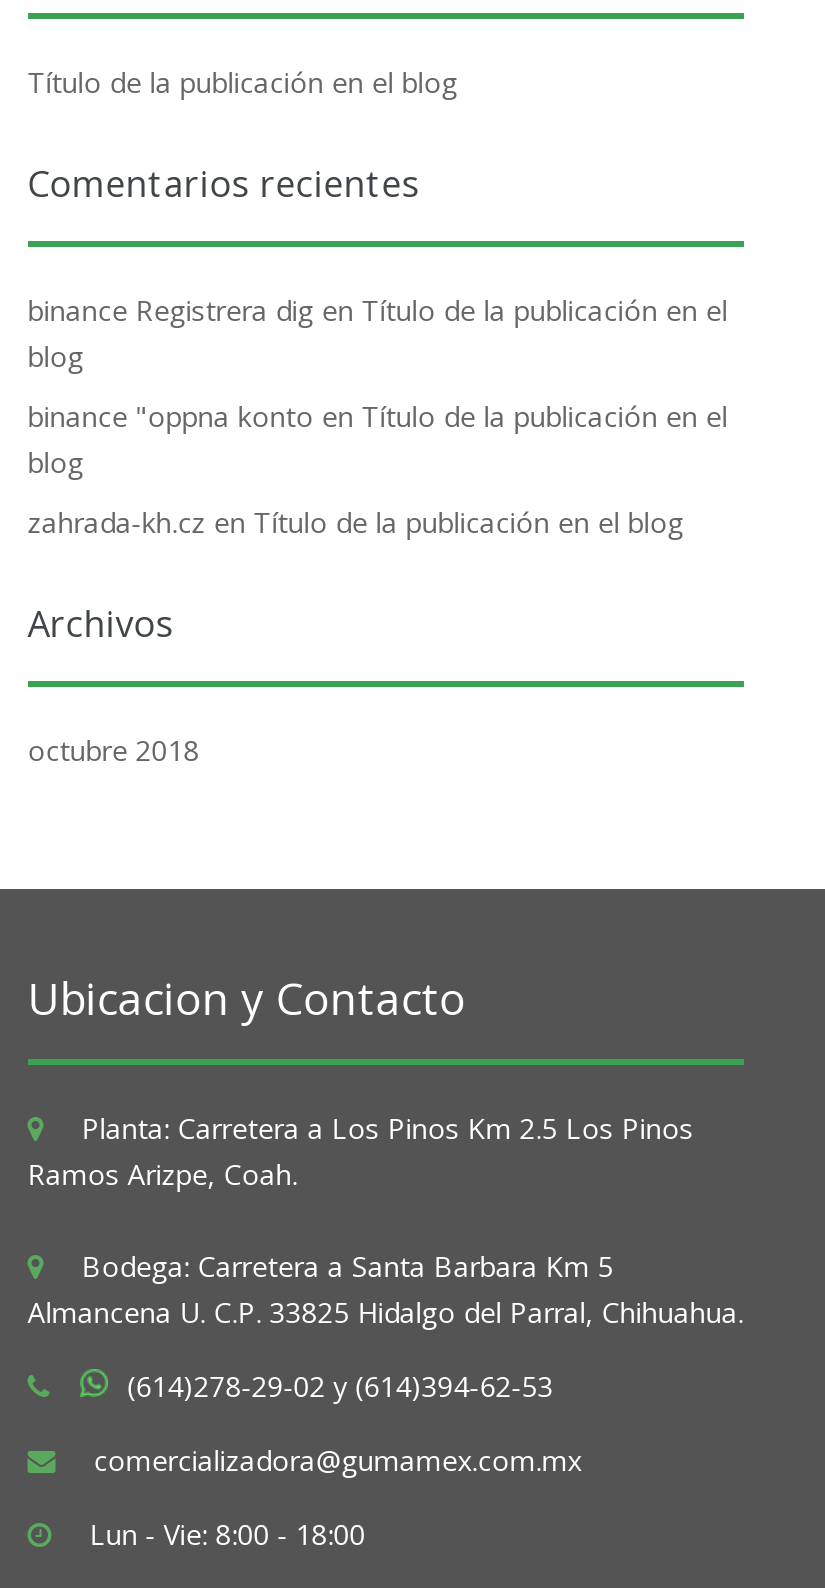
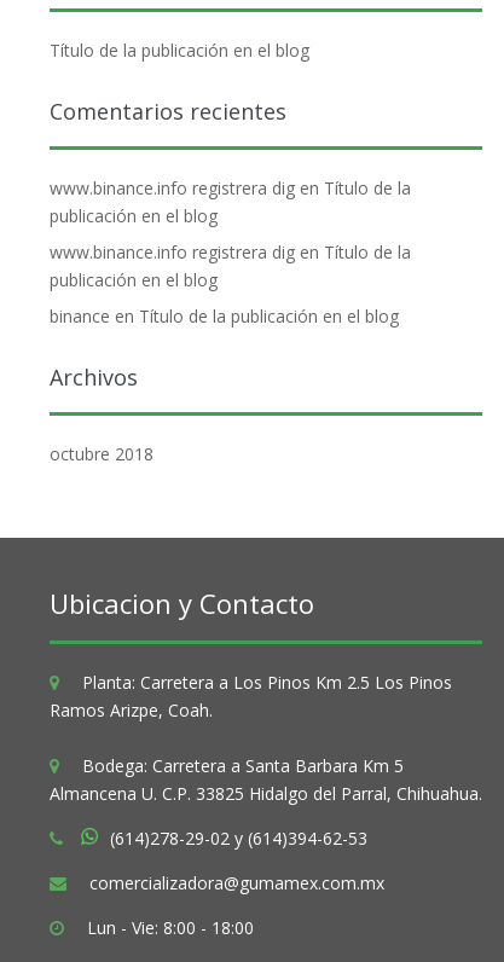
[28,290,728,374] binance Registrera dig en Título de la publicación en el | blog -> [49,177,411,228] www.binance.info registrera dig en Título de la | publicación en el blog
[28,396,728,480] binance "oppna konto en Título de la publicación en el | blog -> [49,241,411,292] www.binance.info registrera dig en Título de la | publicación en el blog
[28,502,684,540] zahrada-kh.cz en Título de la publicación en el blog -> [49,305,399,328] binance en Título de la publicación en el blog

